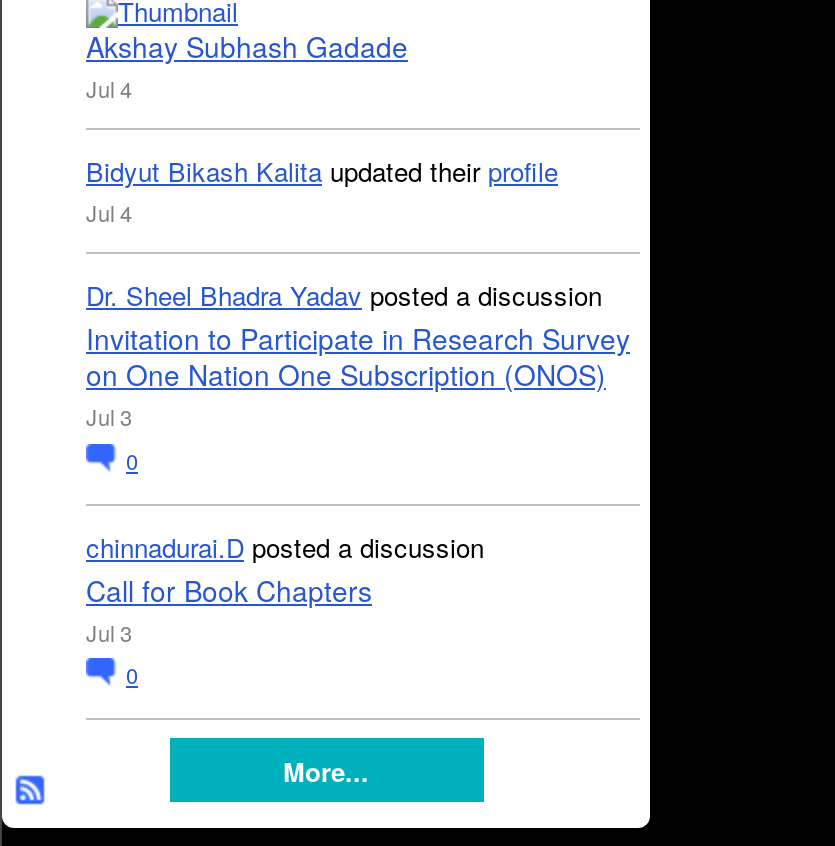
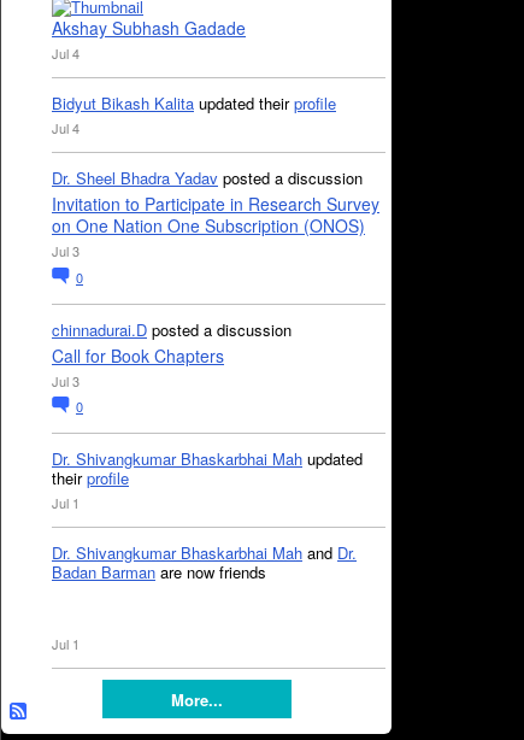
none -> [52,447,363,653] Dr. Shivangkumar Bhaskarbhai Mah updated | theirprofile | Jul 1 | Dr. Shivangkumar Bhaskarbhai Mah and Dr. | Badan Barmanare now friends | Jul 1

